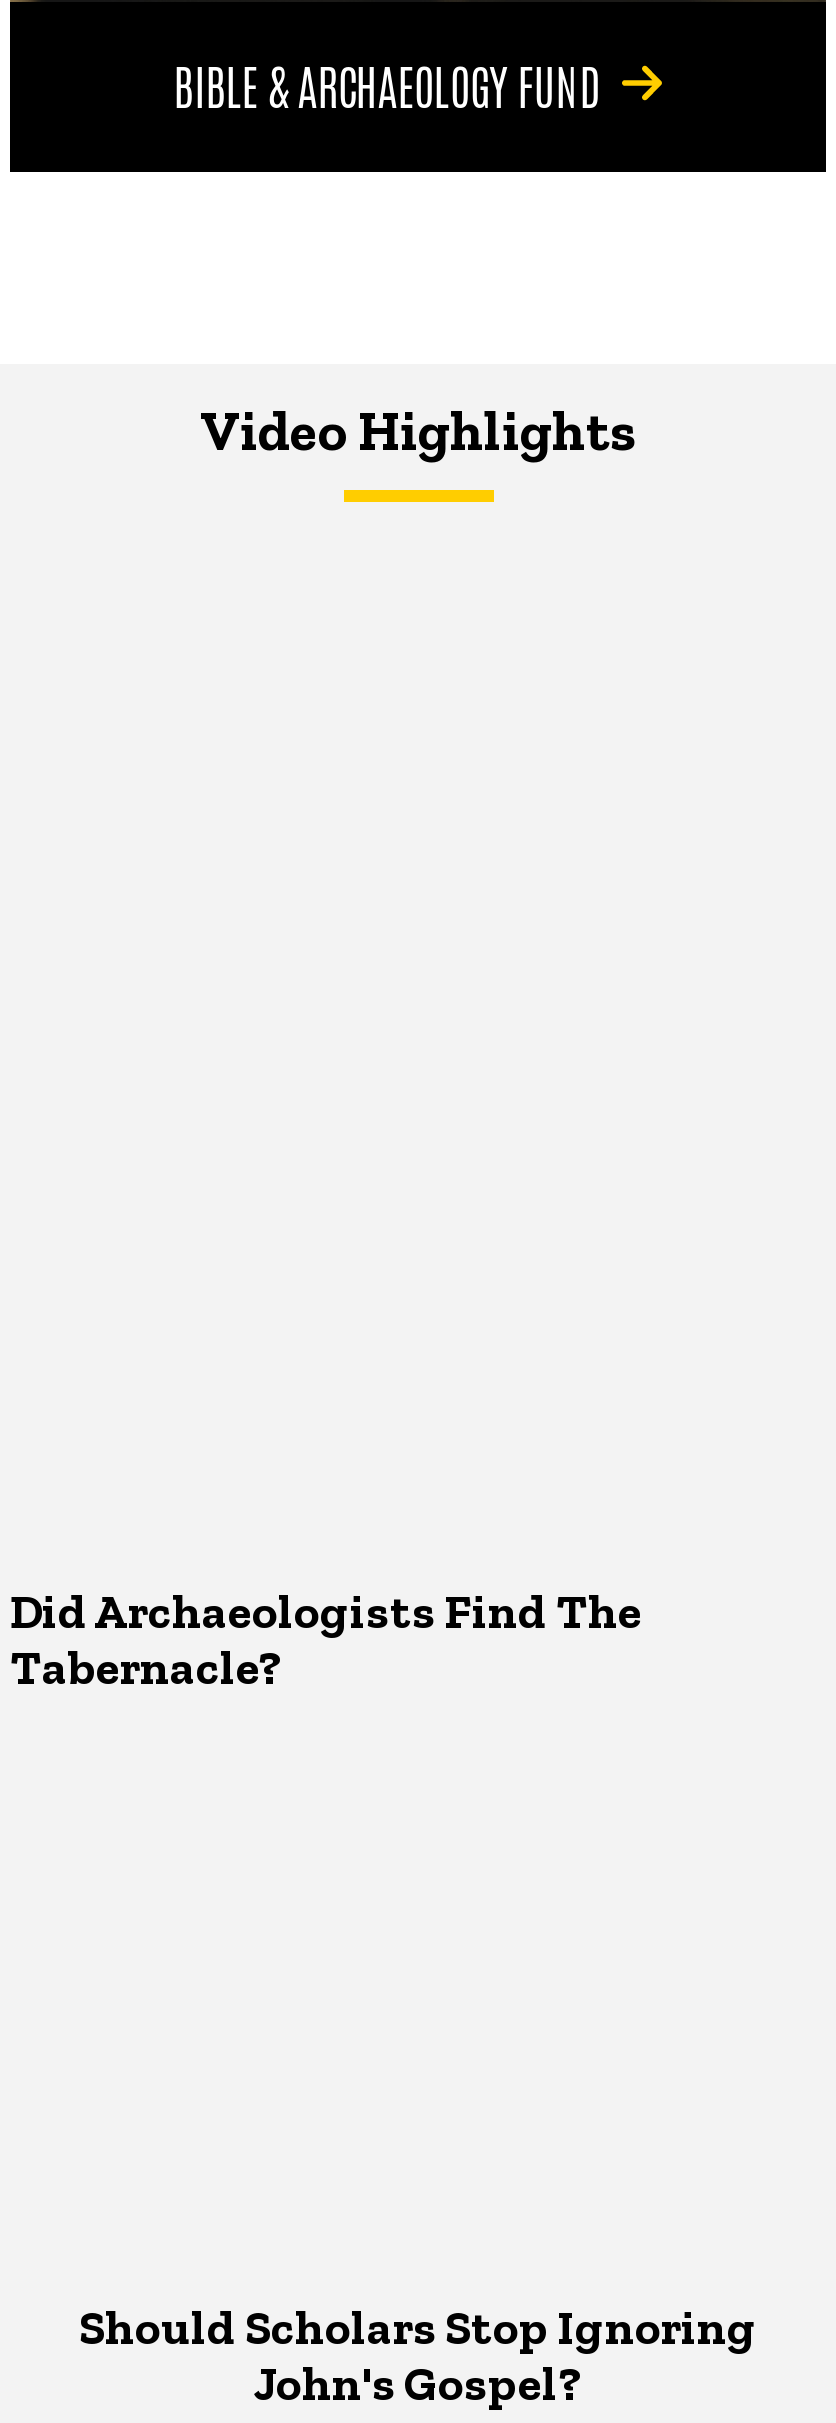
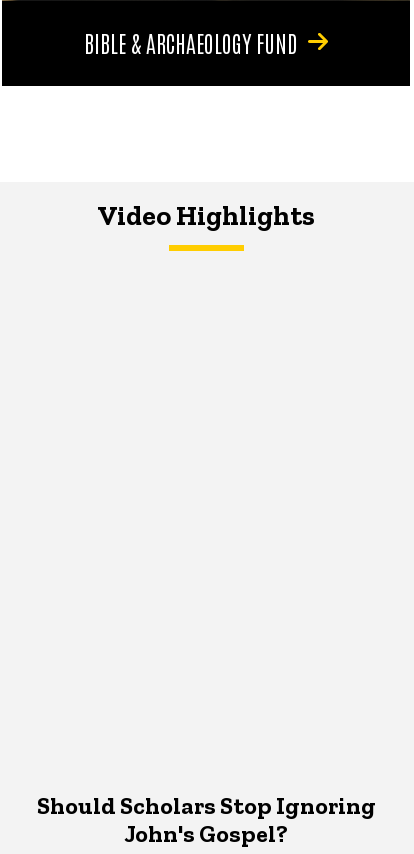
[10,1582,642,1696] Did Archaeologists Find The | Tabernacle? -> none

